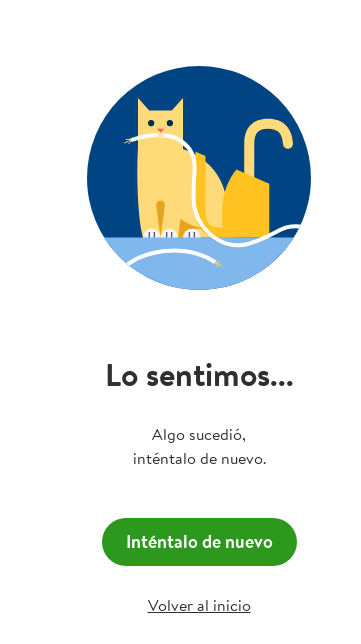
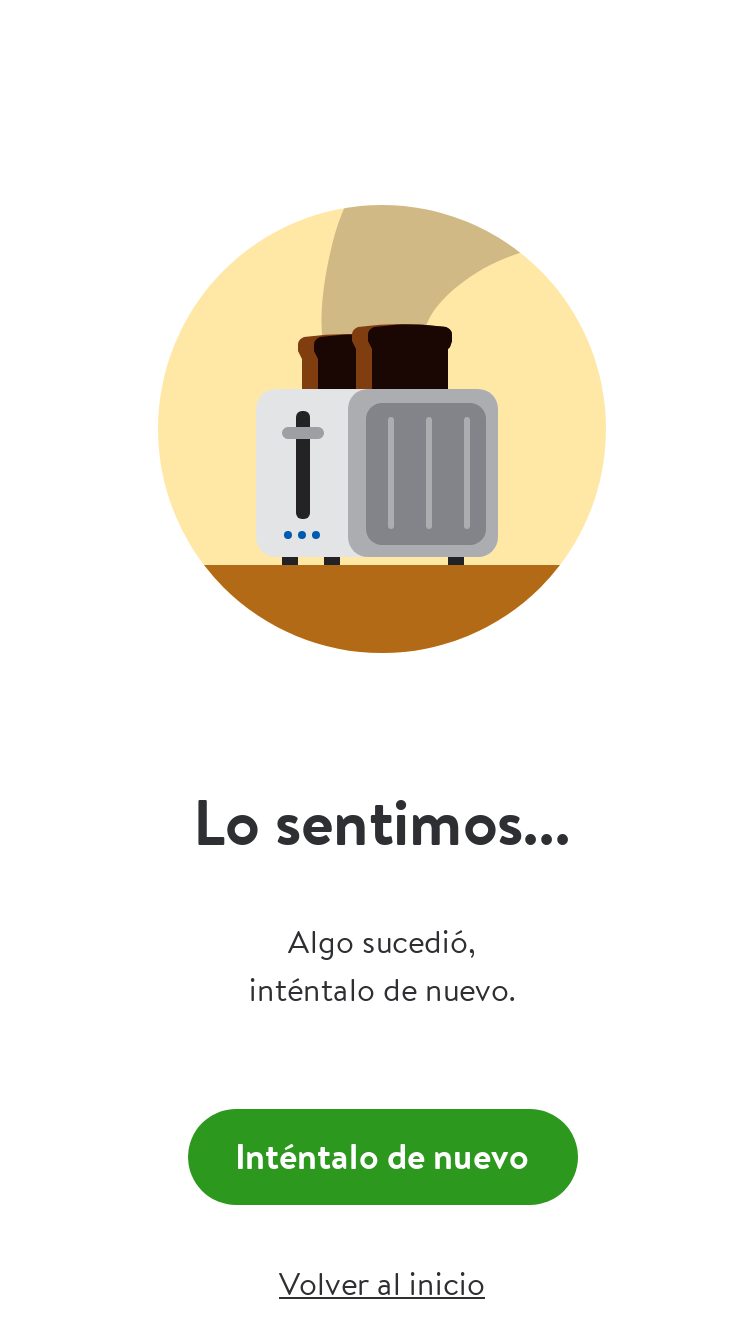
[86,65,312,291] [image] -> [158,203,606,655] [image]

